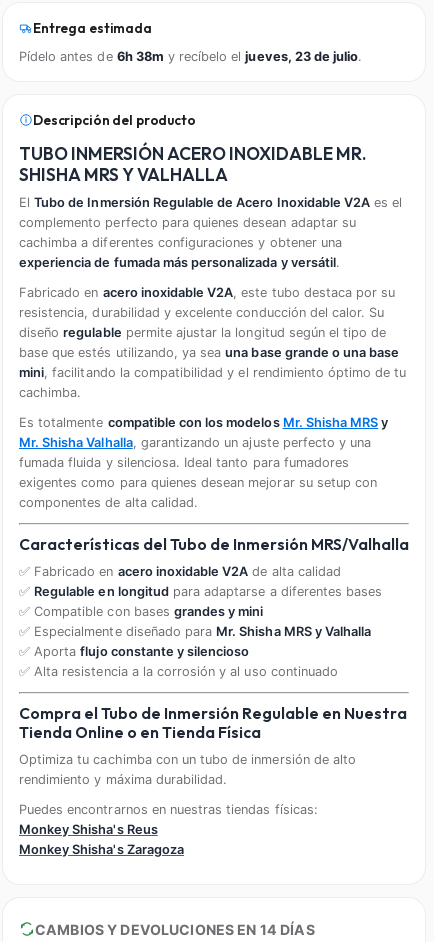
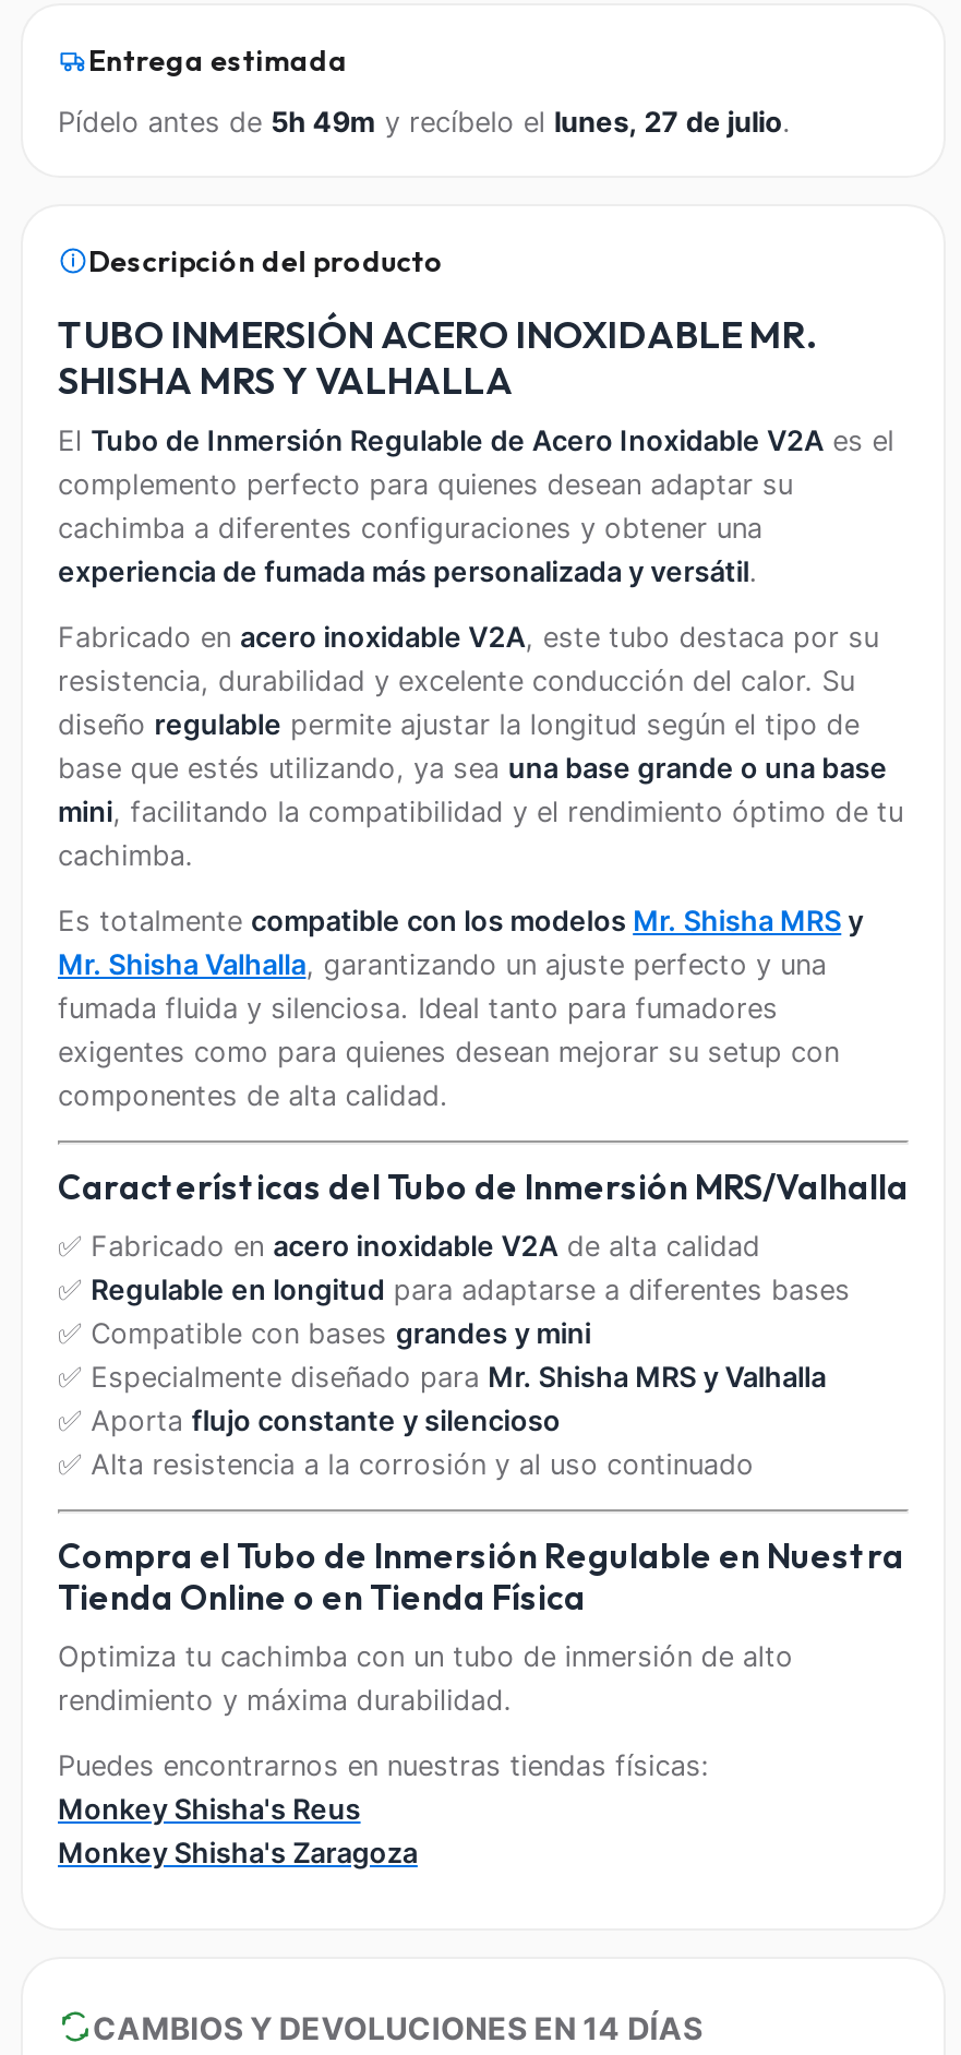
[19,49,362,64] Pídelo antes de 6h 38m y recíbelo el jueves, 23 de julio. -> [58,106,791,139] Pídelo antes de 5h 49m y recíbelo el lunes, 27 de julio.

